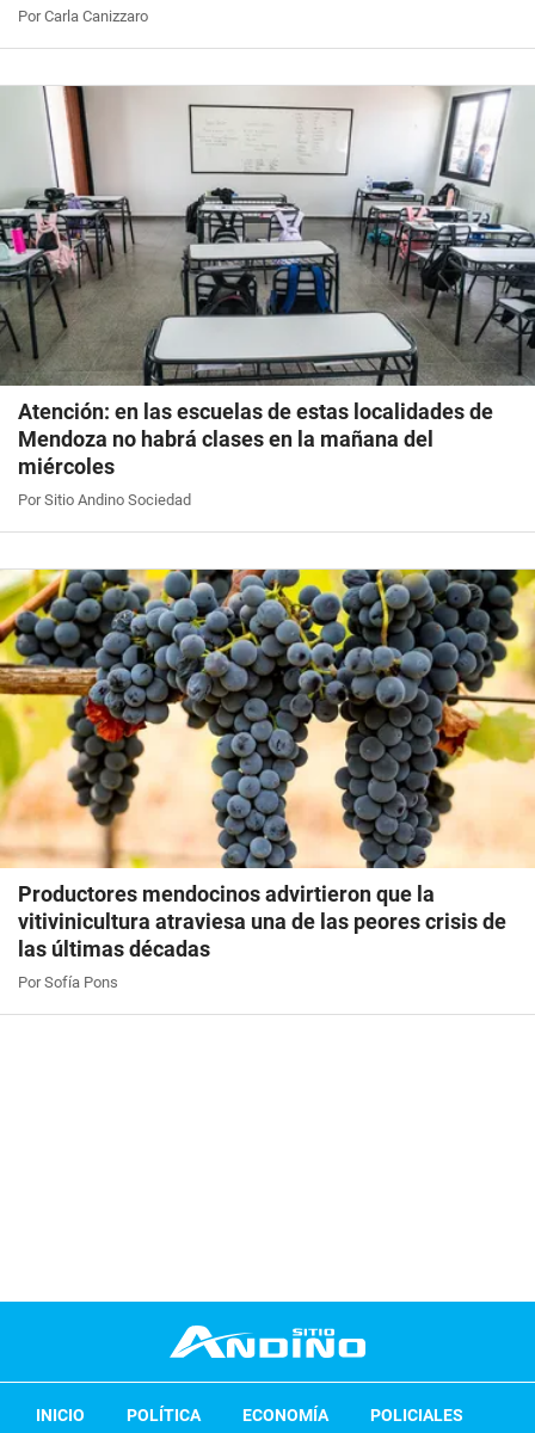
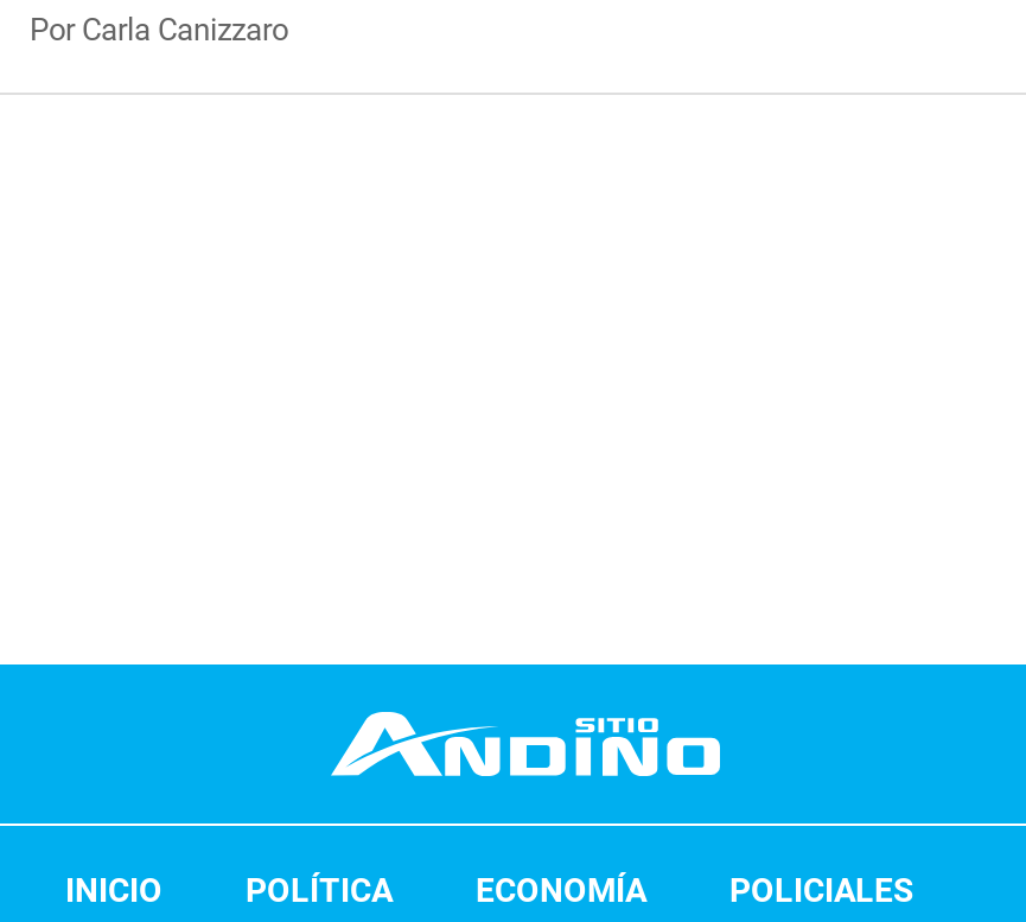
[4,85,531,508] [image] | Atención: en las escuelas de estas localidades de | Mendoza no habrá clases en la mañana del | miércoles | Por Sitio Andino Sociedad -> none
[4,568,531,992] [image] | Productores mendocinos advirtieron que la | vitivinicultura atraviesa una de las peores crisis de | las últimas décadas | Por Sofía Pons -> none

